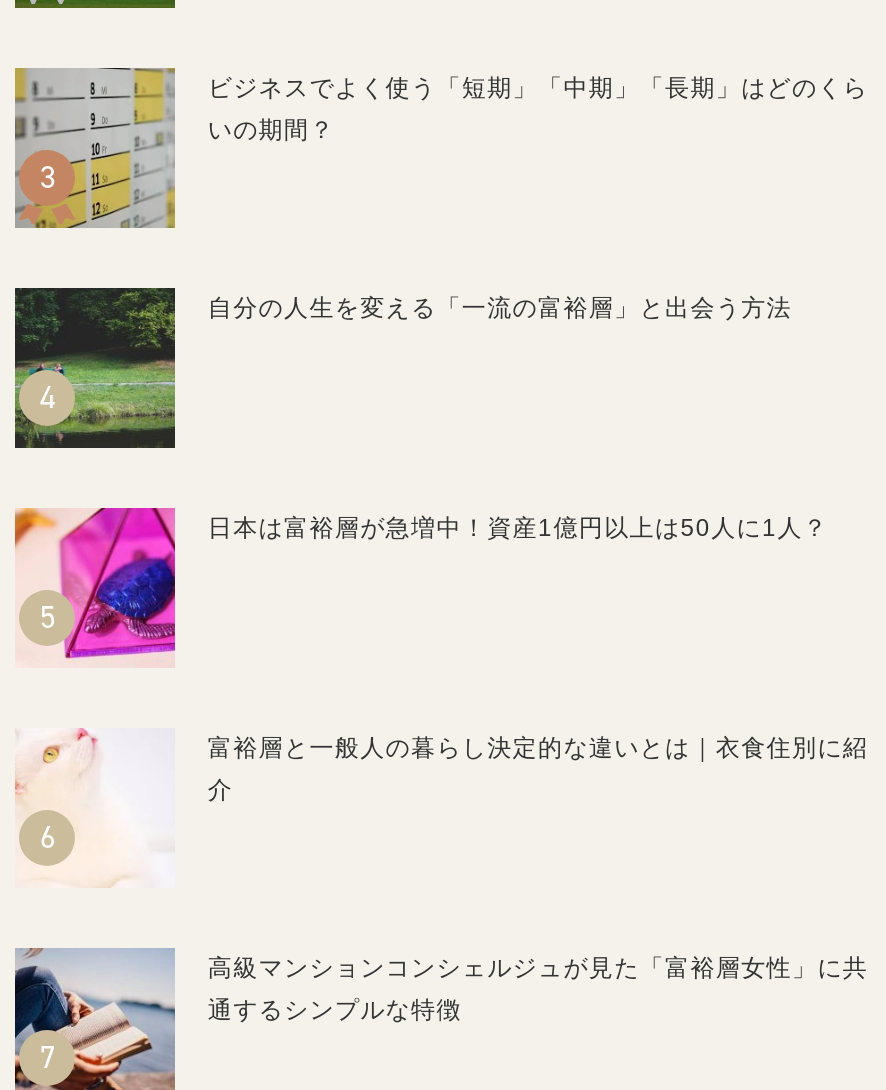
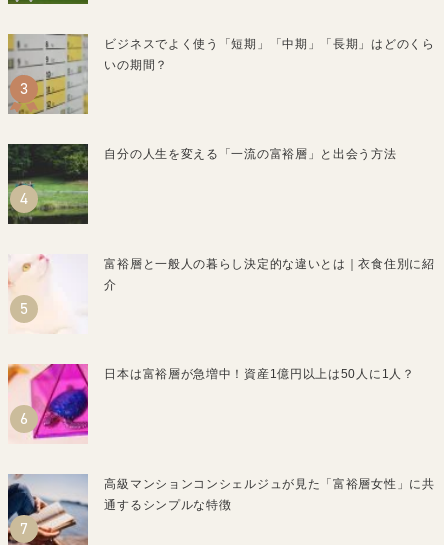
moved [13,506,828,666] -> [7,363,415,443]: [image] | 日本は富裕層が急増中！資産1億円以上は50人に1人？
moved [13,726,868,888] -> [7,253,435,334]: [image] | 富裕層と一般人の暮らし決定的な違いとは｜衣食住別に紹 | 介

